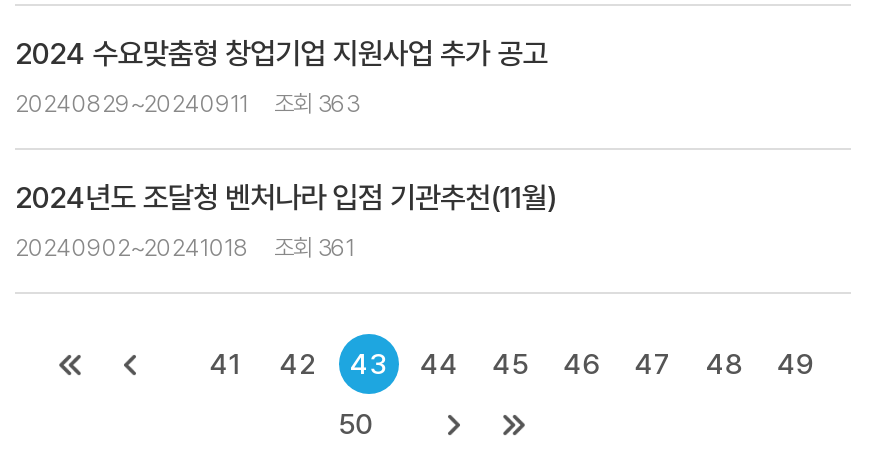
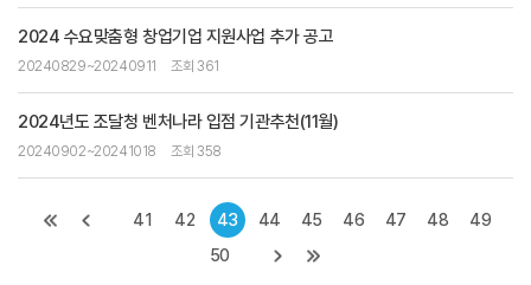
[15,90,359,118] 20240829~20240911 조회 363 -> [18,58,219,75] 20240829~20240911 조회 361
[15,234,355,262] 20240902~20241018 조회 361 -> [18,143,222,160] 20240902~20241018 조회 358

